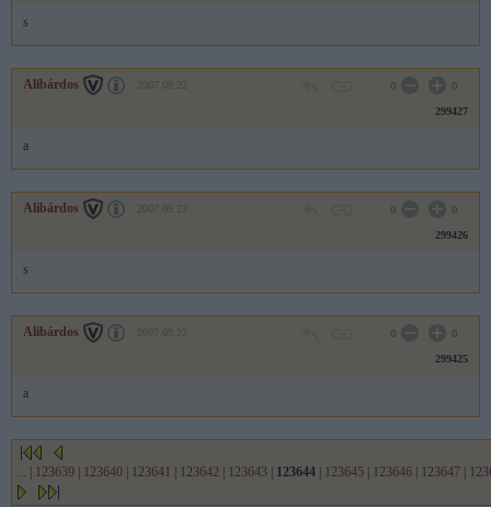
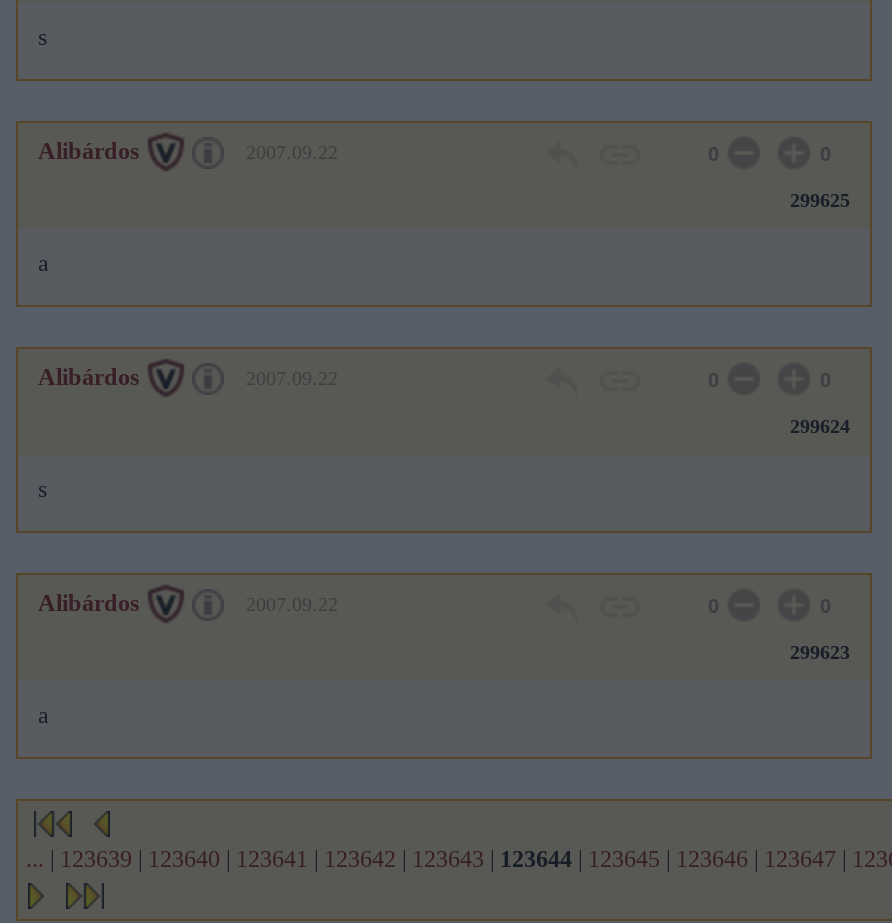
[435,105,468,117] 299427 -> [790,189,850,211] 299625
[435,229,468,241] 299426 -> [790,415,850,437] 299624
[435,353,468,365] 299425 -> [790,641,850,663] 299623

